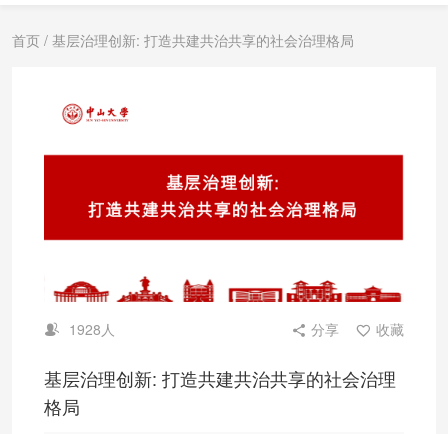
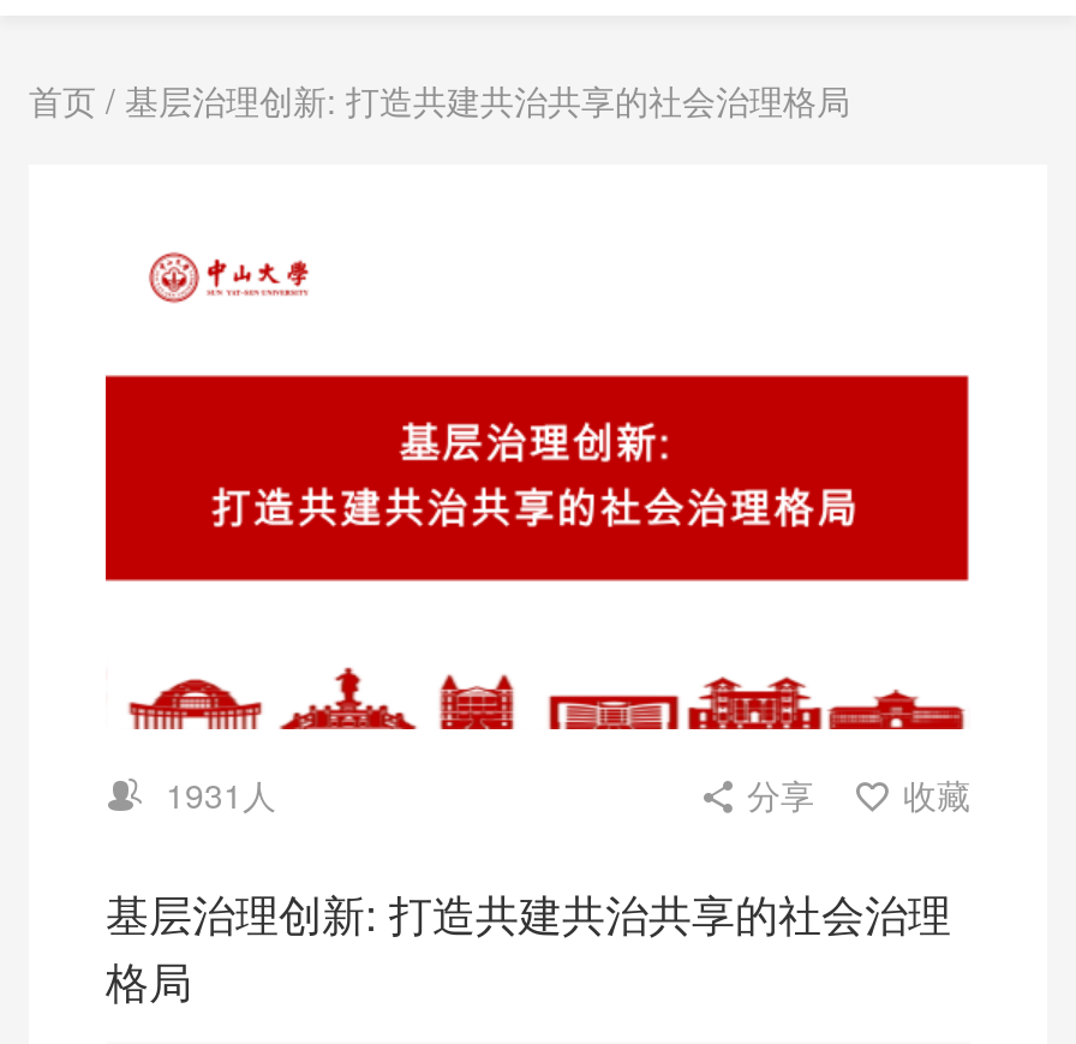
[69,318,115,338] 1928人 -> [166,769,276,817] 1931人

